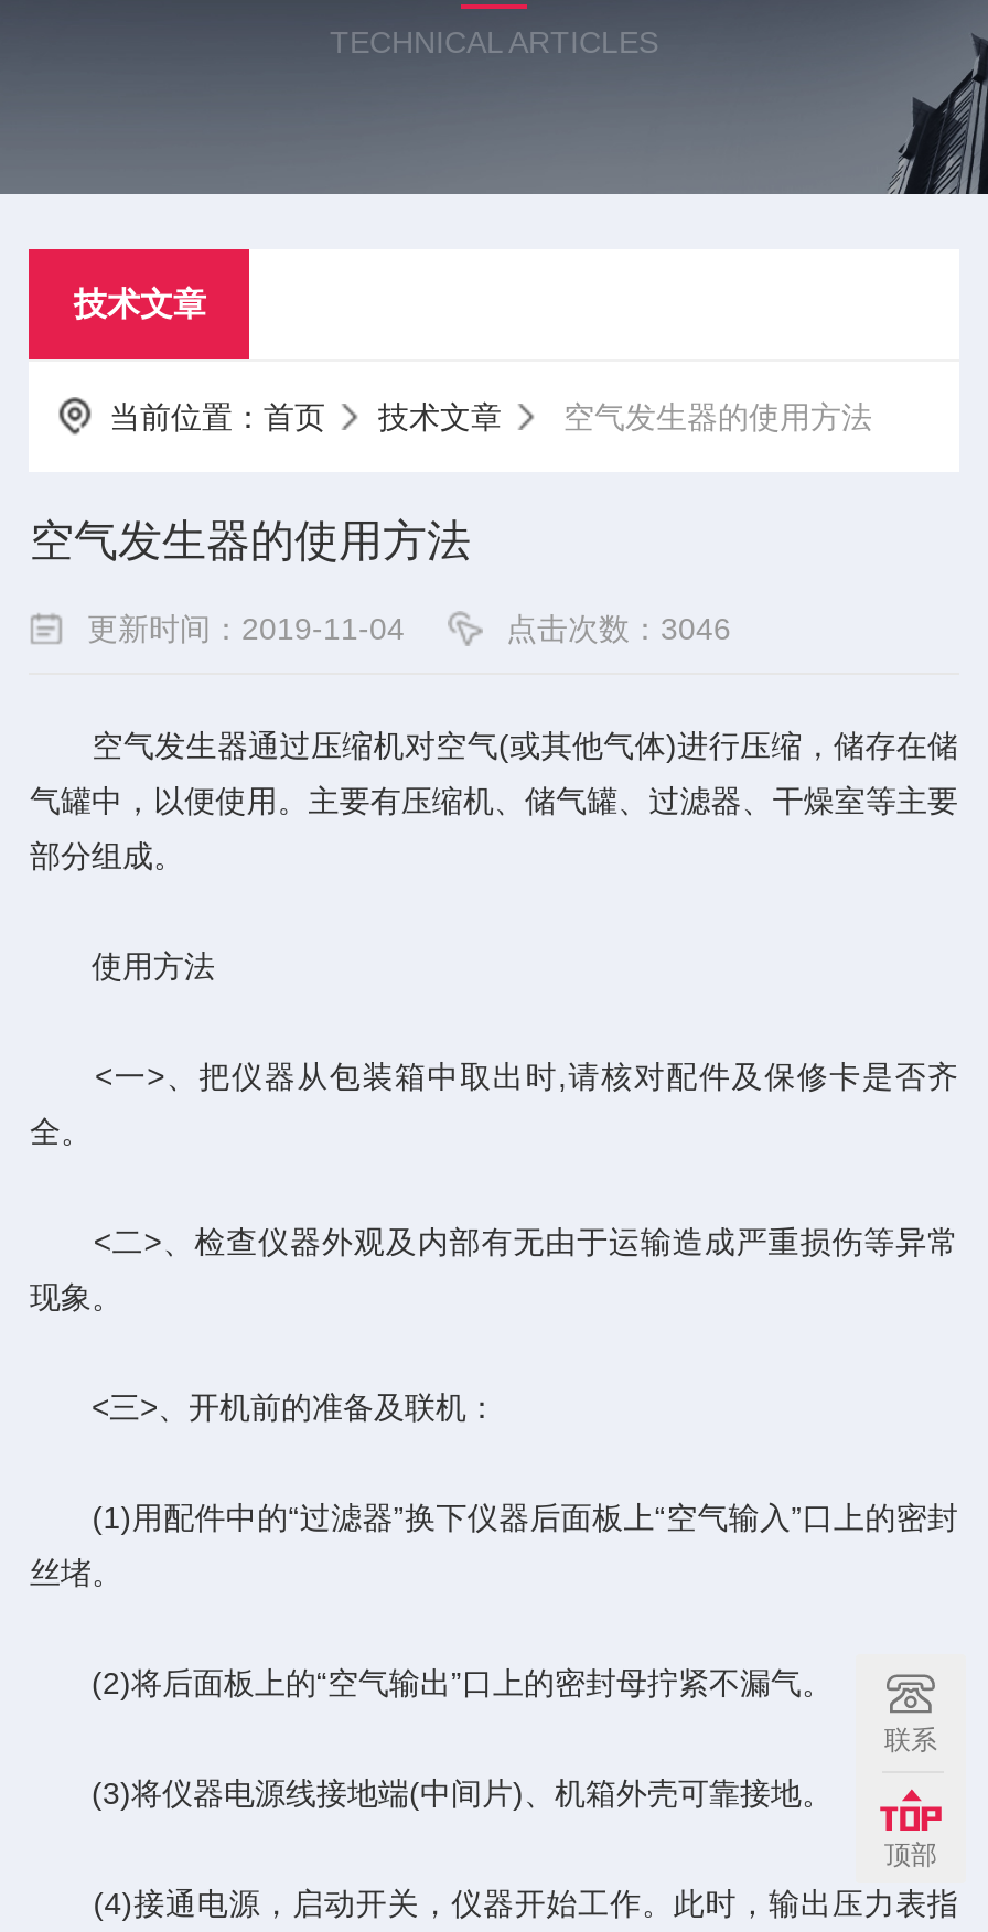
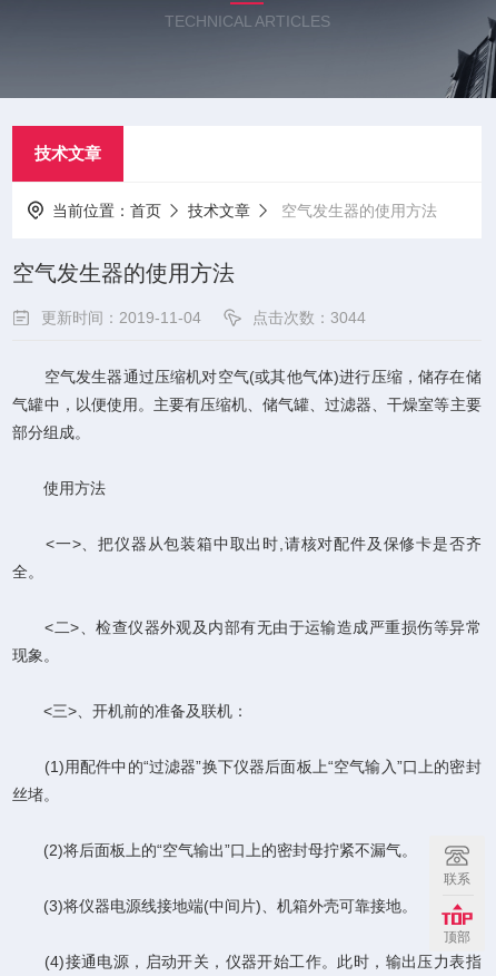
[506,611,731,646] 点击次数：3046 -> [253,309,366,326] 点击次数：3044

